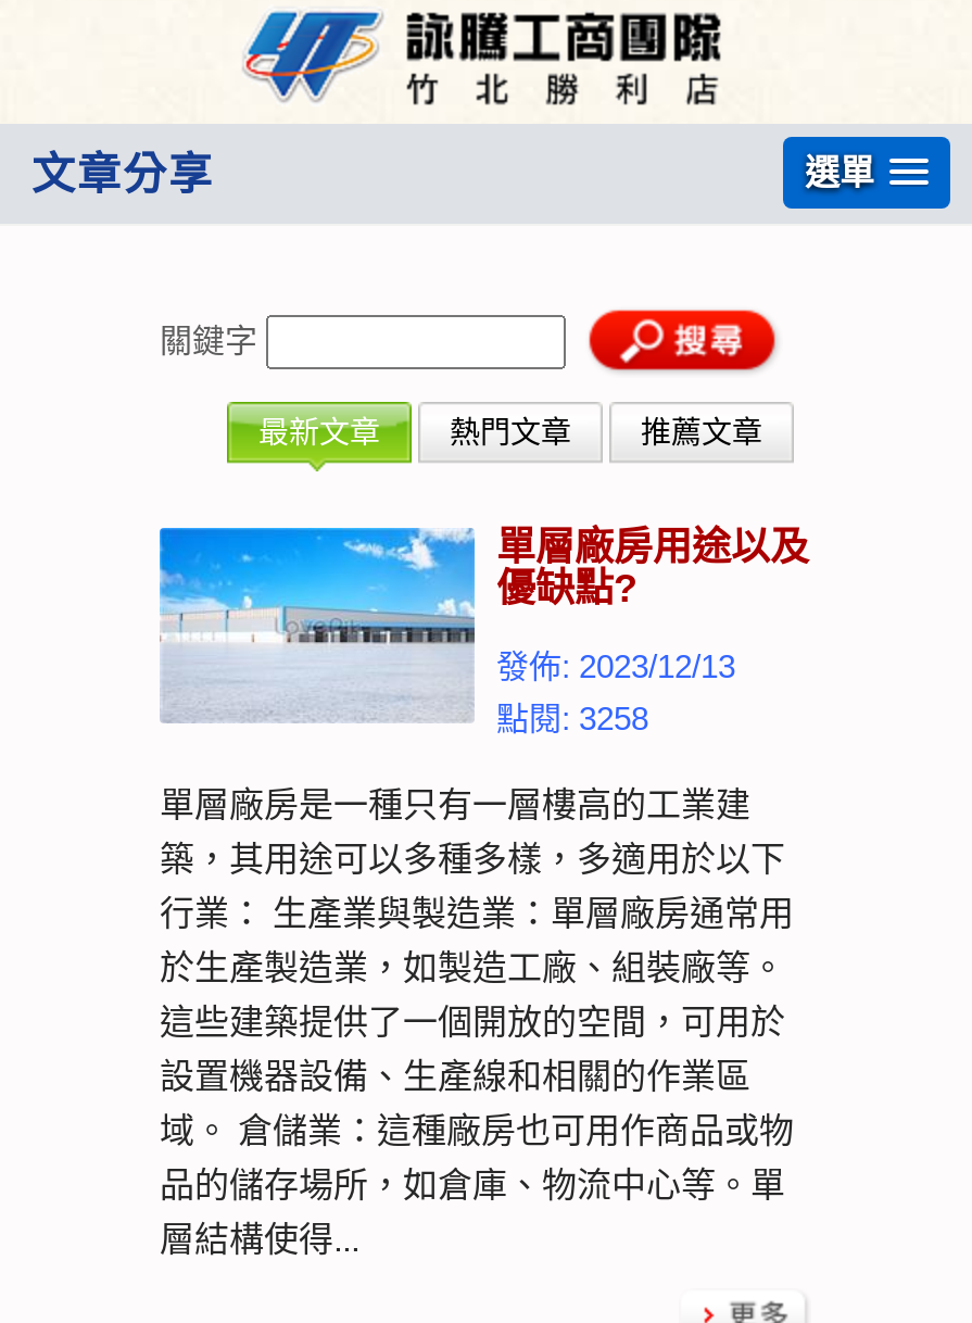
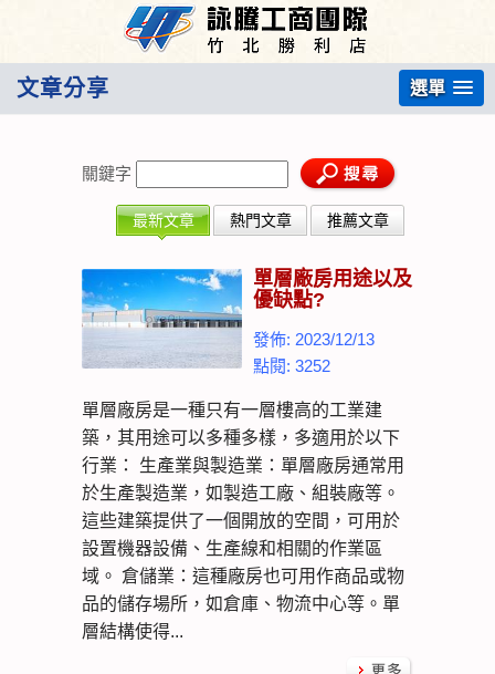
[496,698,648,735] 點閱: 3258 -> [253,356,330,375] 點閱: 3252

